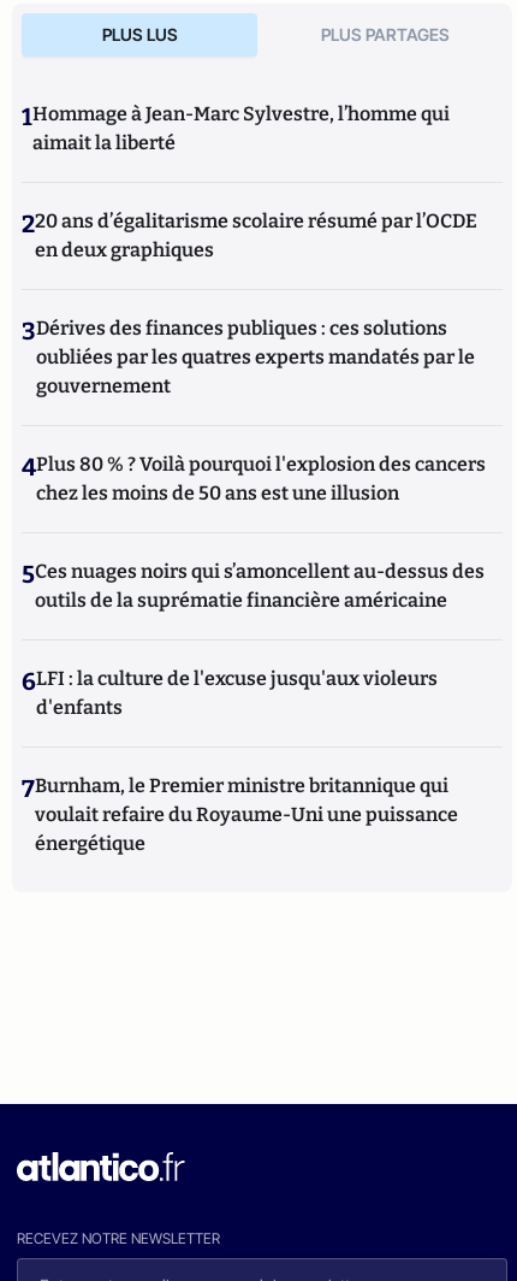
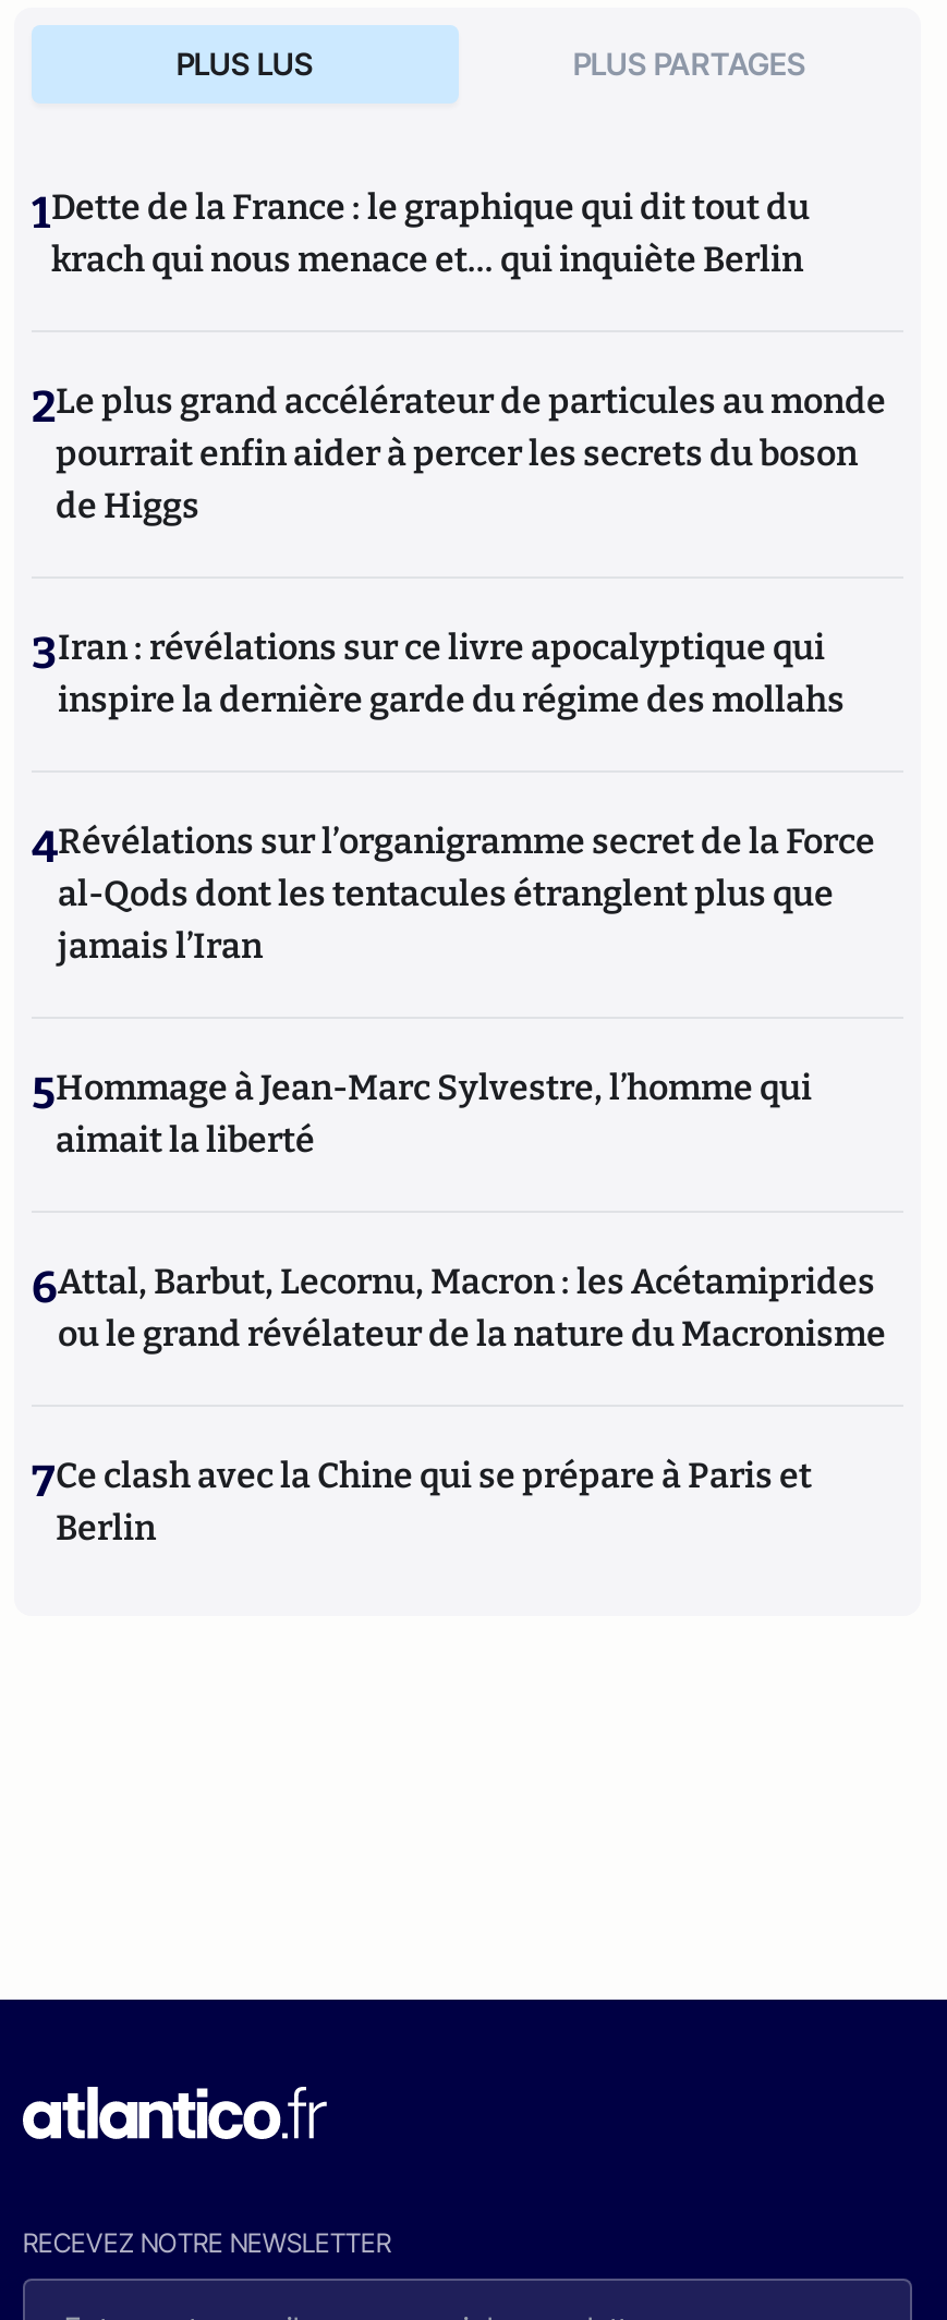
[22,102,450,131] 1Hommage à Jean-Marc Sylvestre, l’homme qui -> [32,186,886,1119] 1Dette de la France : le graphique qui dit tout du | krach qui nous menace et… qui inquiète Berlin | 2Le plus grand accélérateur de particules au monde | pourrait enfin aider à percer les secrets du boson | de Higgs | 3Iran : révélations sur ce livre apocalyptique qui | inspire la dernière garde du régime des mollahs | 4Révélations sur l’organigramme secret de la Force | al-Qods dont les tentacules étranglent plus que | jamais l’Iran | 5Hommage à Jean-Marc Sylvestre, l’homme qui
moved [32,131,176,154] -> [56,1119,315,1161]: aimait la liberté
[22,209,486,855] 220 ans d’égalitarisme scolaire résumé par l’OCDE | en deux graphiques | 3Dérives des finances publiques : ces solutions | oubliées par les quatres experts mandatés par le | gouvernement | 4Plus 80 % ? Voilà pourquoi l'explosion des cancers | chez les moins de 50 ans est une illusion | 5Ces nuages noirs qui s’amoncellent au-dessus des | outils de la suprématie financière américaine | 6LFI : la culture de l'excuse jusqu'aux violeurs | d'enfants | 7Burnham, le Premier ministre britannique qui | voulait refaire du Royaume-Uni une puissance | énergétique -> [32,1261,886,1548] 6Attal, Barbut, Lecornu, Macron : les Acétamiprides | ou le grand révélateur de la nature du Macronisme | 7Ce clash avec la Chine qui se prépare à Paris et | Berlin

